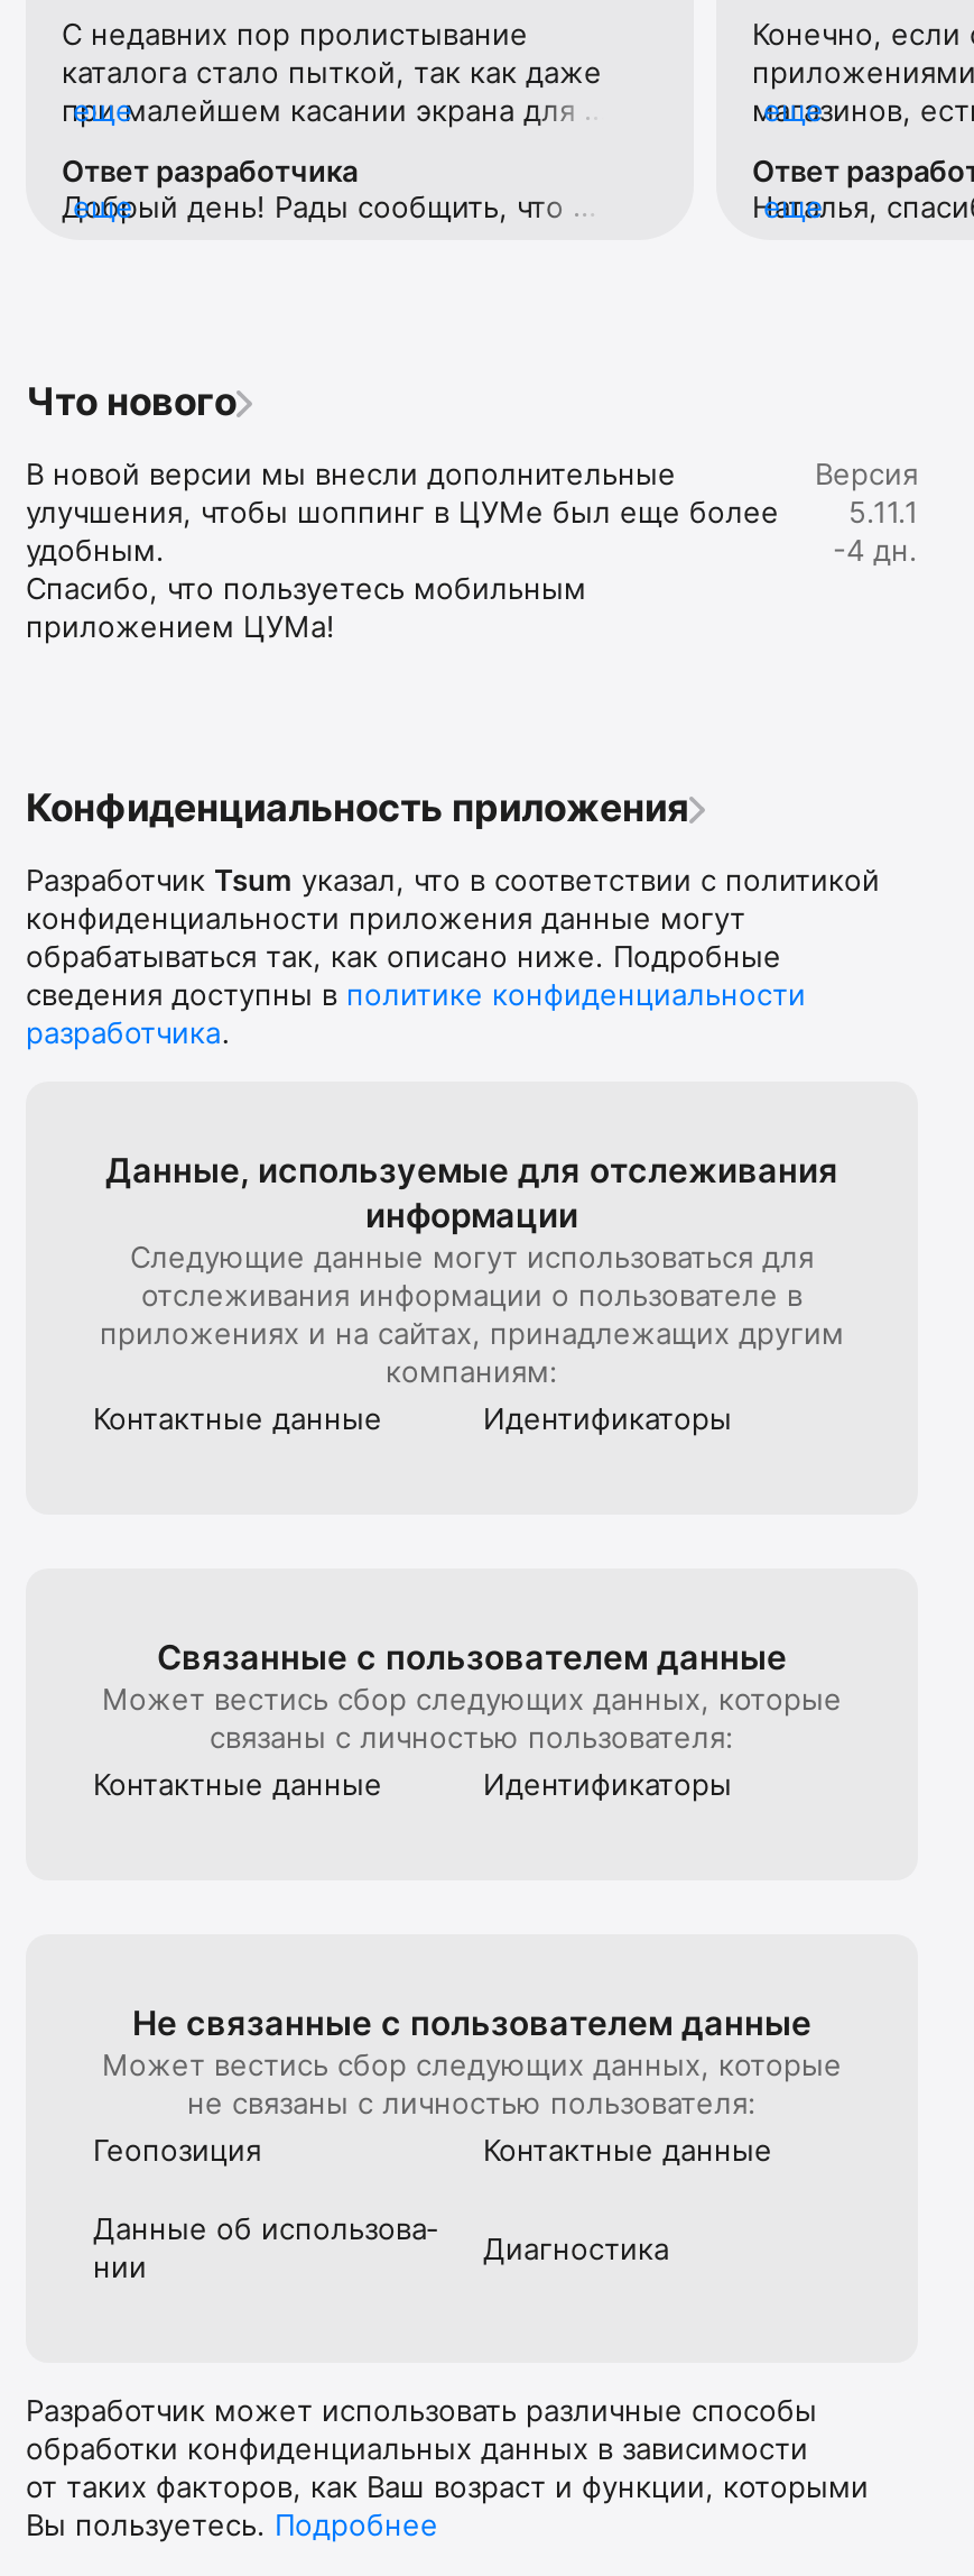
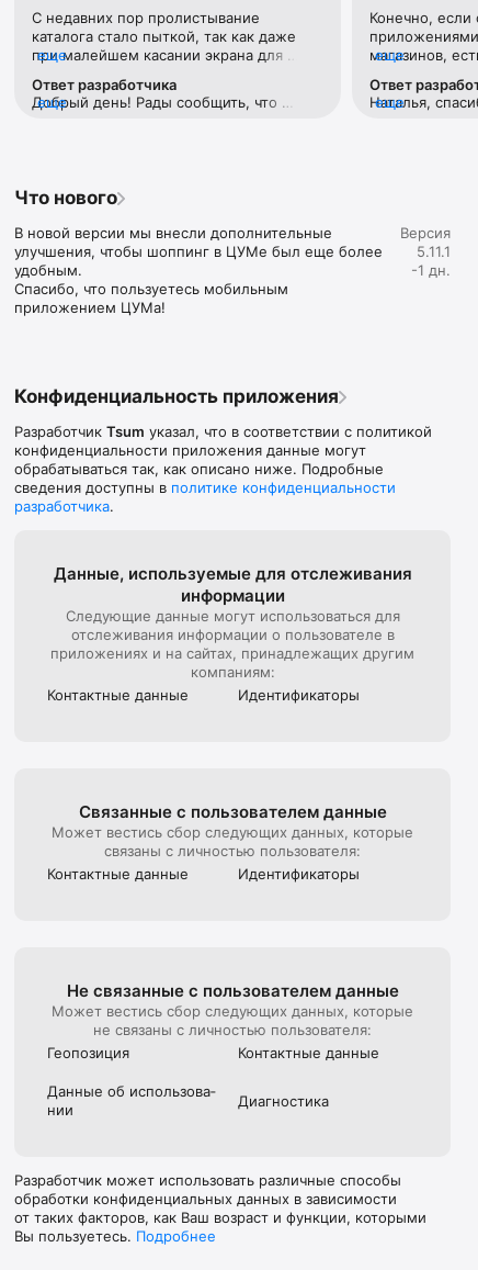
[833,532,918,568] -4 дн. -> [411,261,451,279] -1 дн.

